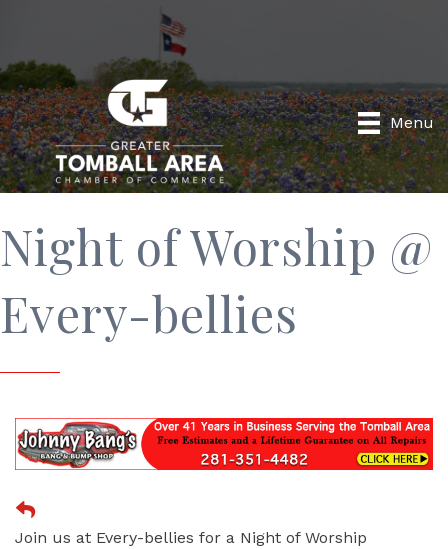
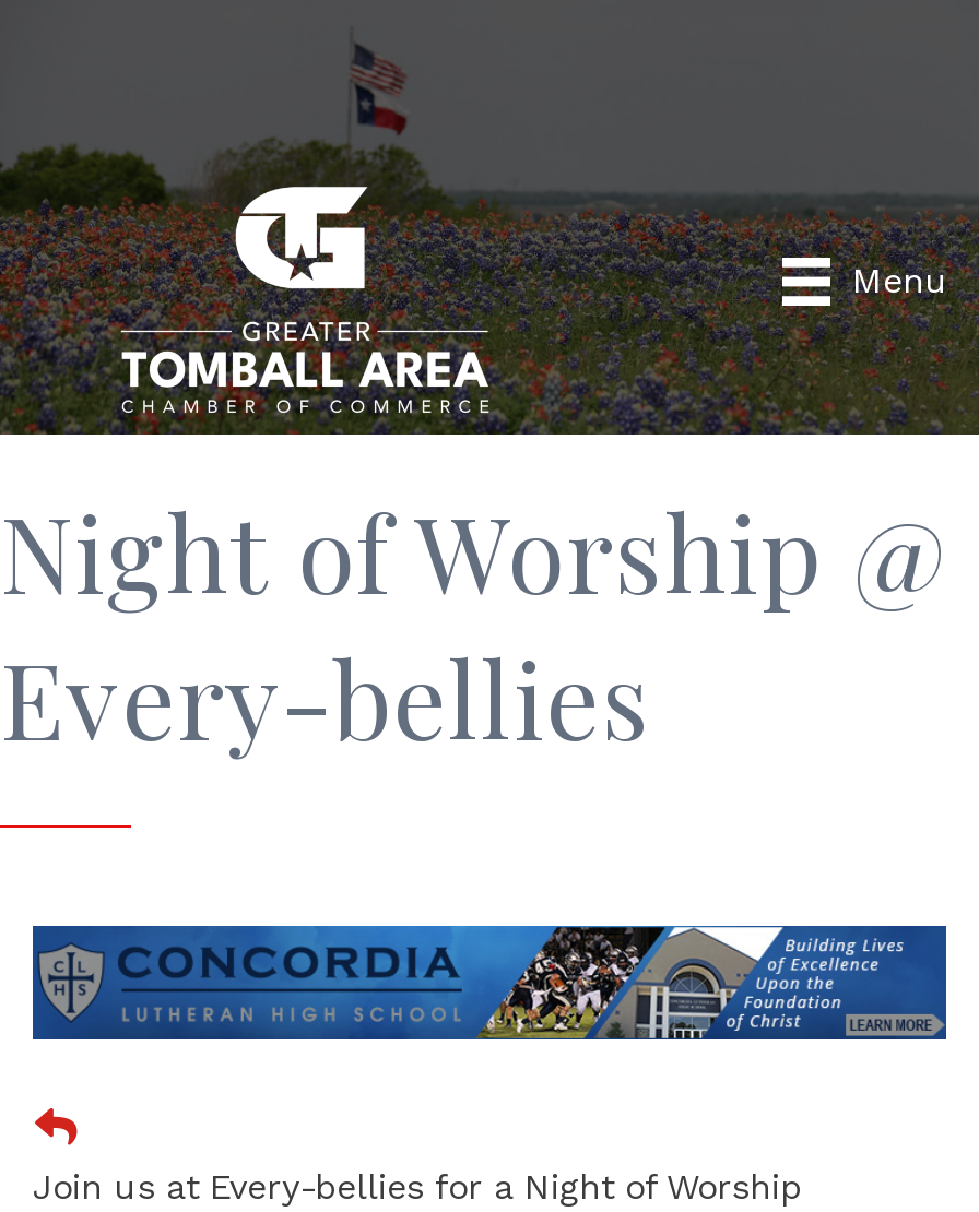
[14,417,434,471] [image] -> [31,924,948,1042] [image]

